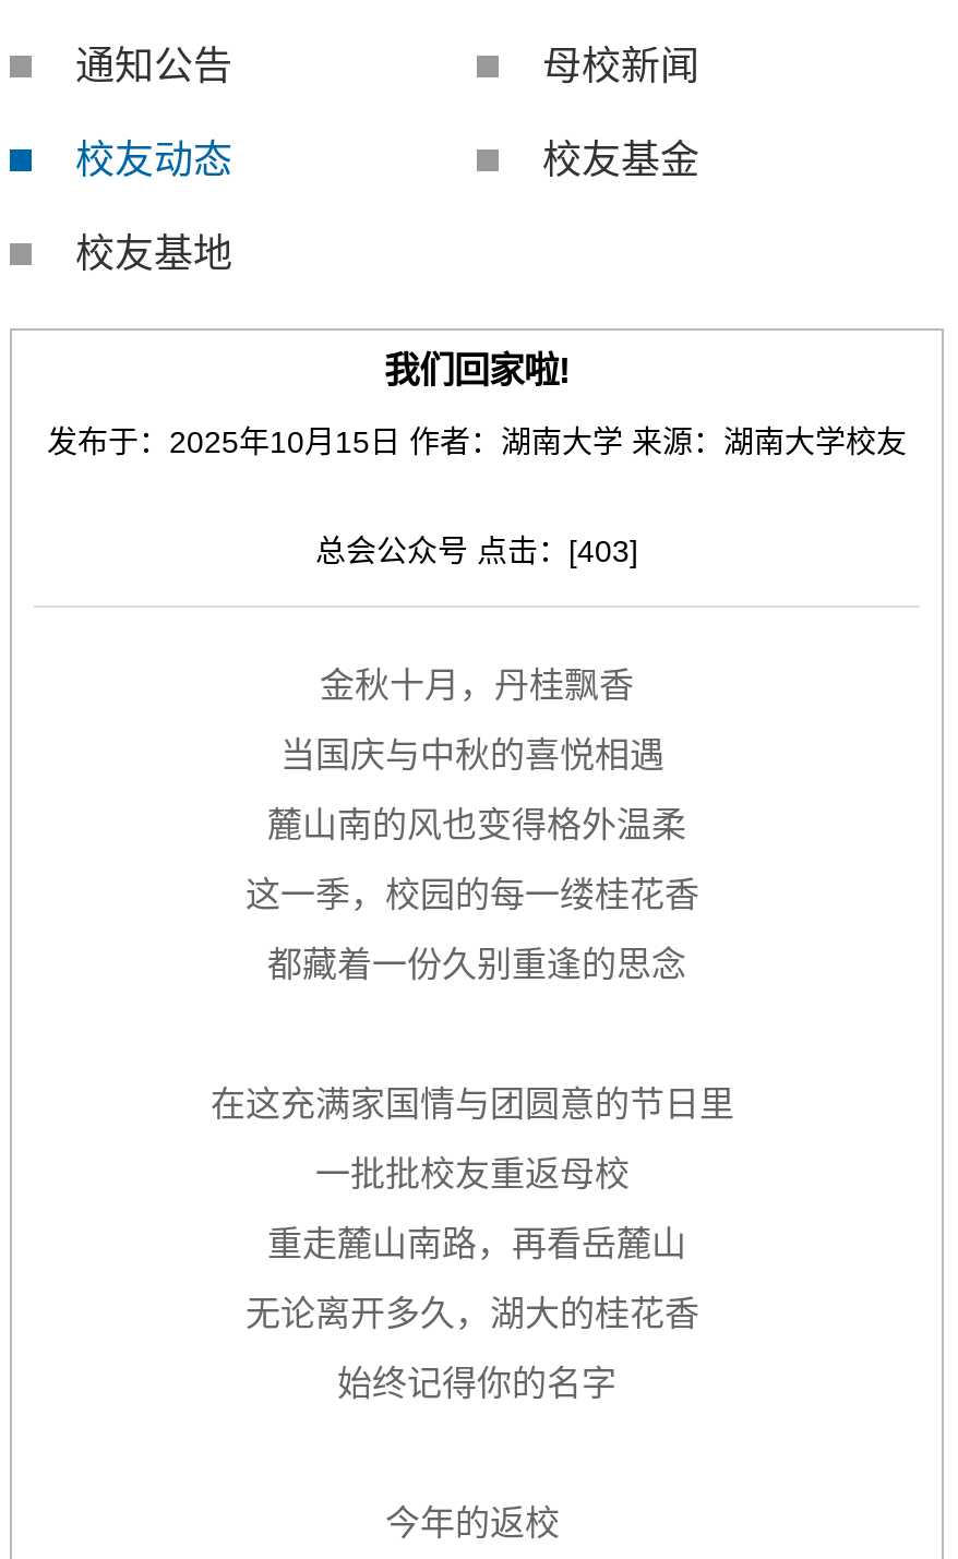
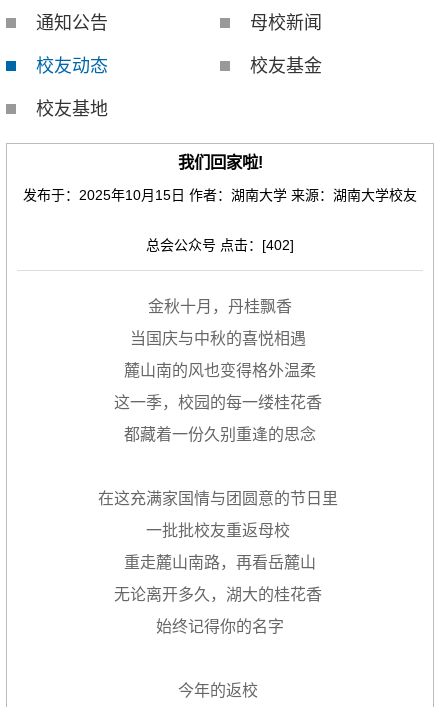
[315,533,638,568] 总会公众号 点击：[403] -> [146,237,294,253] 总会公众号 点击：[402]

